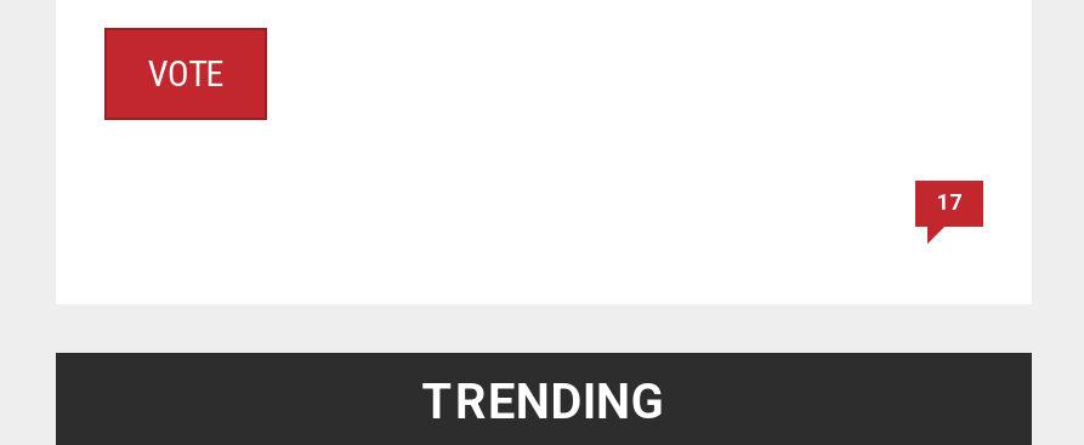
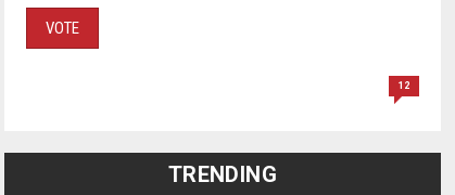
[937,187,961,218] 17 -> [399,79,409,93] 12

